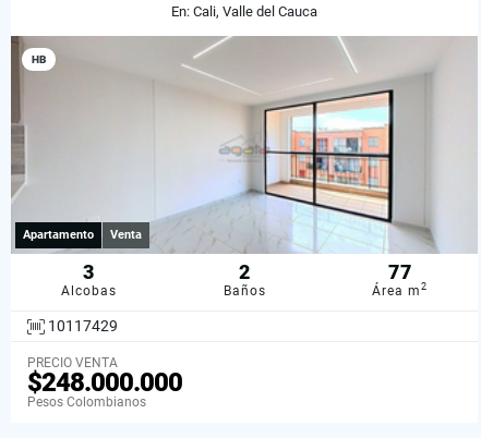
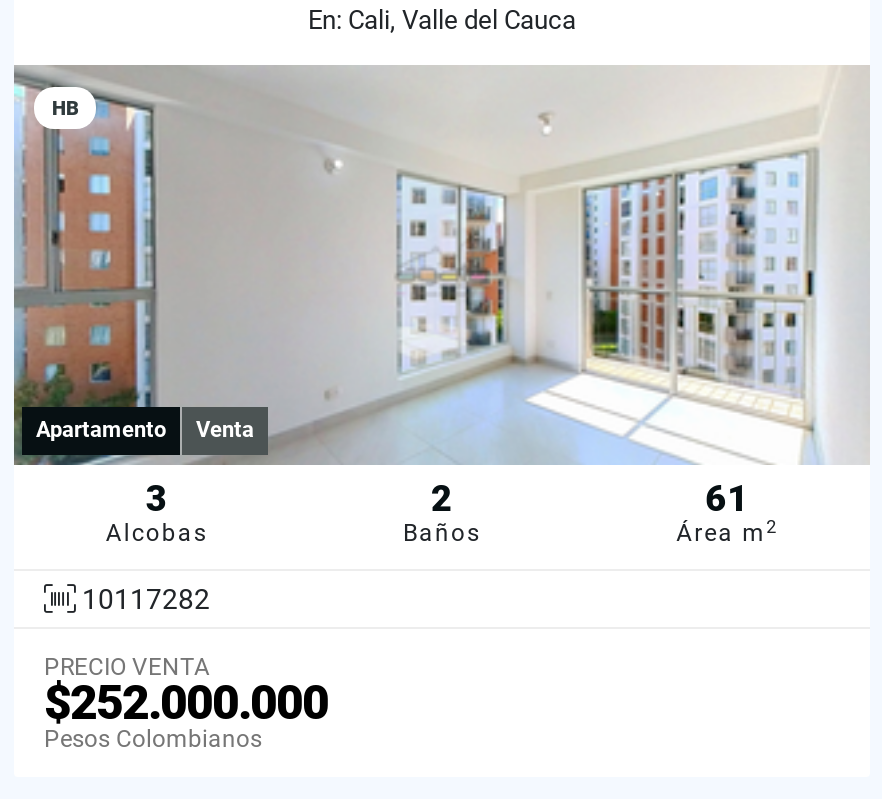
[10,36,457,283] [image] | 77 -> [14,68,834,519] [image] | 61
[48,317,118,335] 10117429 -> [82,583,210,615] 10117282
[27,368,182,398] $248.000.000 -> [44,675,328,731] $252.000.000

